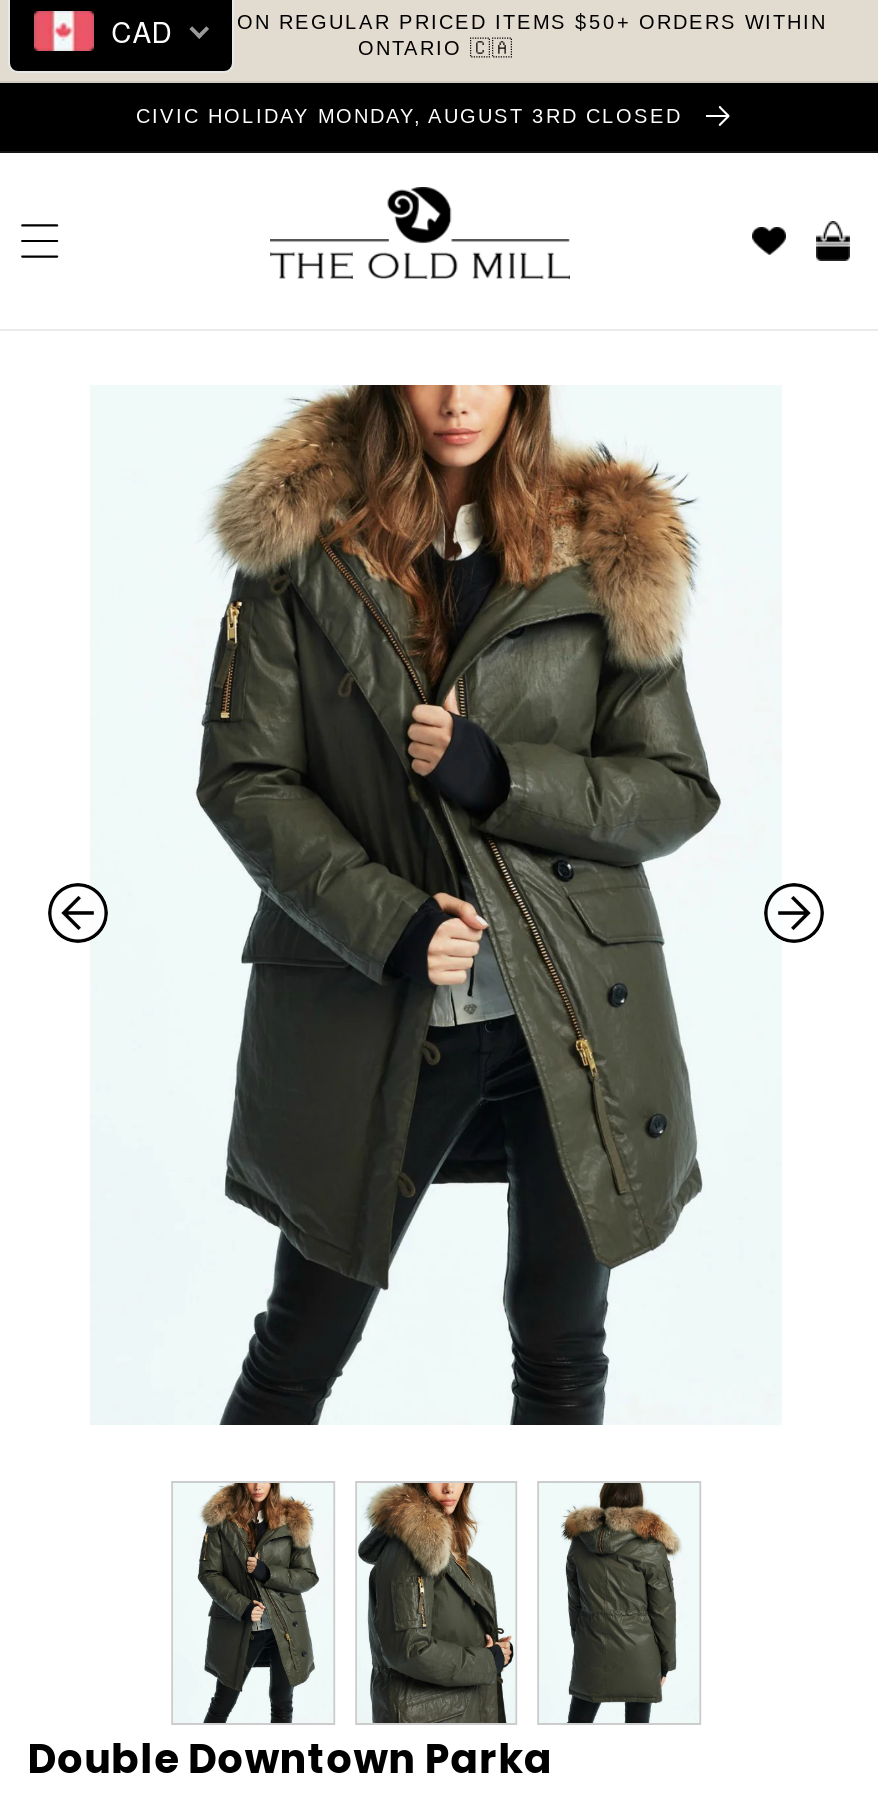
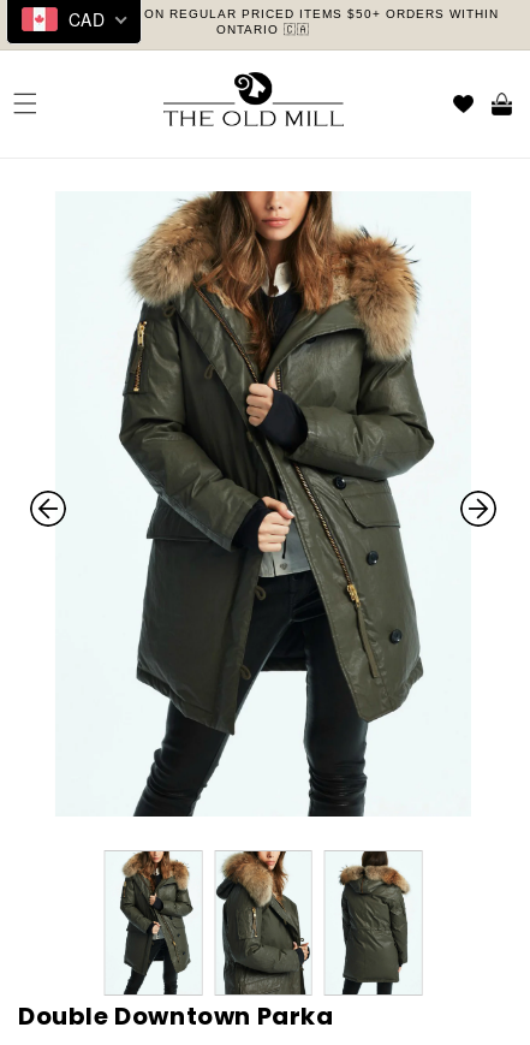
[136,105,690,127] CIVIC HOLIDAY MONDAY, AUGUST 3RD CLOSED -> none

